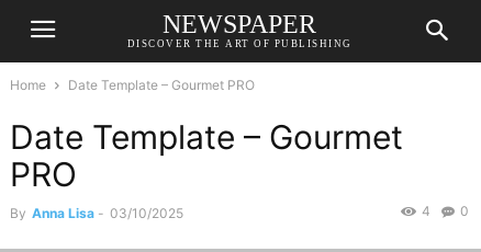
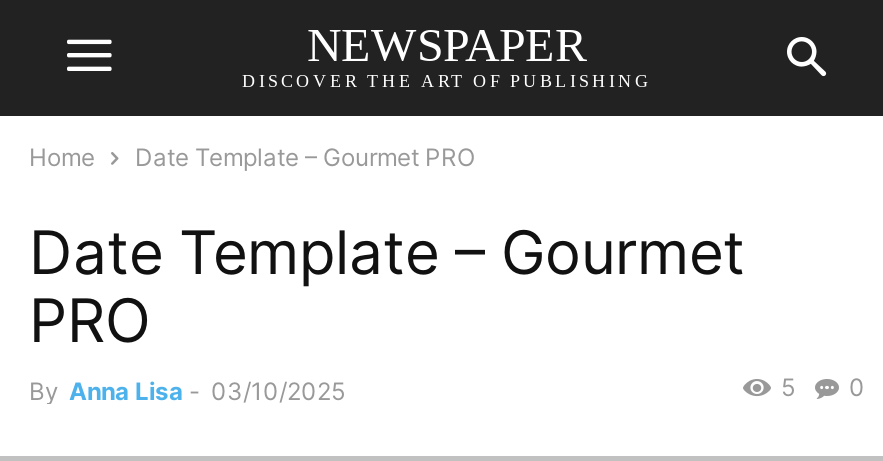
[422,203,469,219] 4 0 -> [781,372,865,402] 5 0

